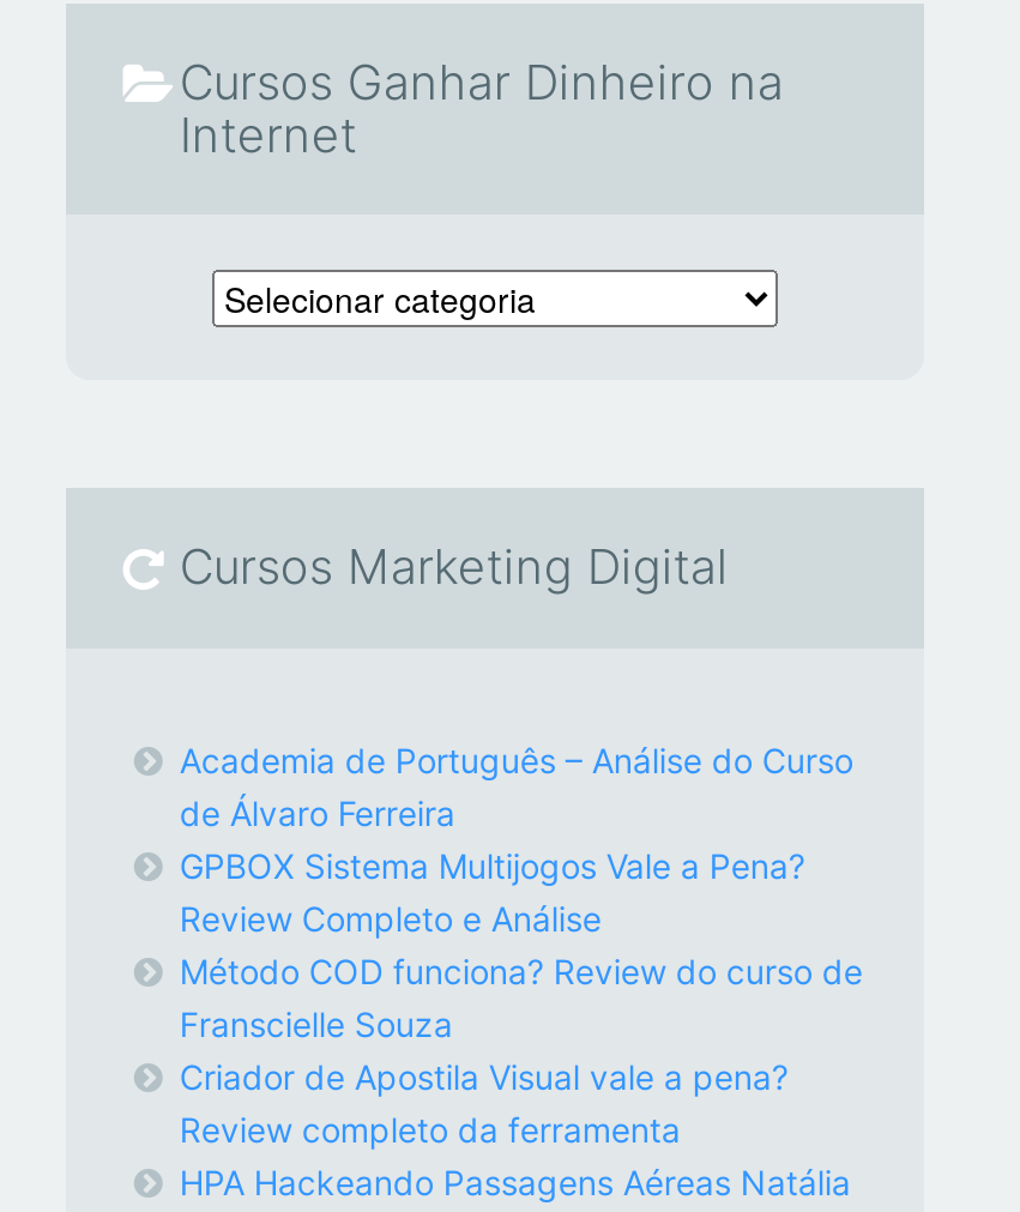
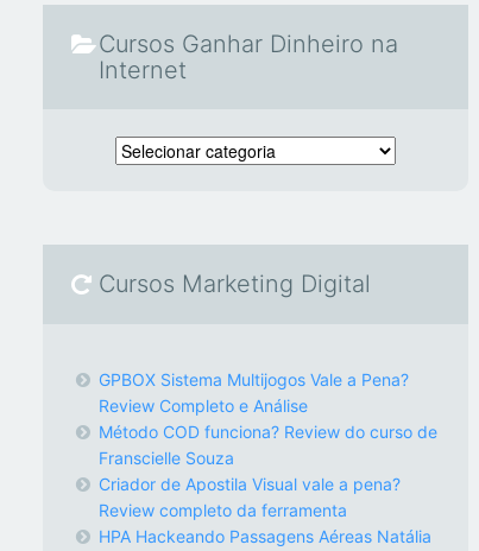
[180,740,853,834] Academia de Português – Análise do Curso | de Álvaro Ferreira -> none

